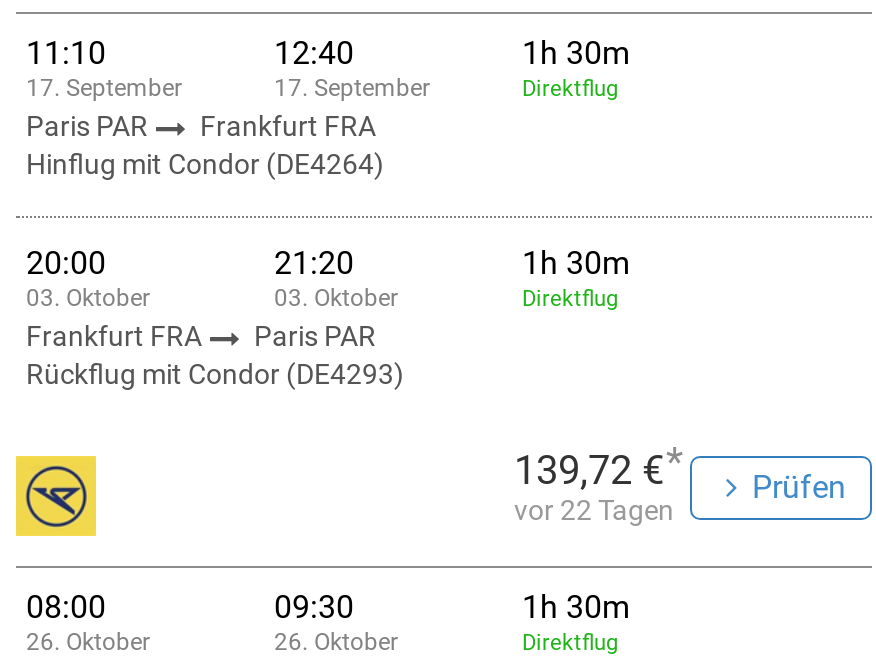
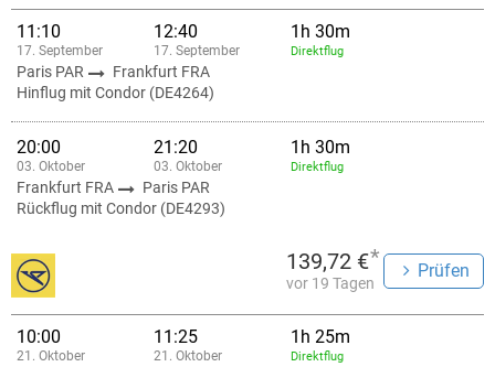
[514,494,674,526] vor 22 Tagen -> [286,274,375,292] vor 19 Tagen
[26,588,106,626] 08:00 -> [17,326,61,347] 10:00
[274,588,354,626] 09:30 -> [154,326,198,347] 11:25
[522,588,630,626] 1h 30m -> [291,326,350,347] 1h 25m
[26,628,150,656] 26. Oktober -> [17,348,85,364] 21. Oktober
[274,628,398,656] 26. Oktober -> [154,348,222,364] 21. Oktober

